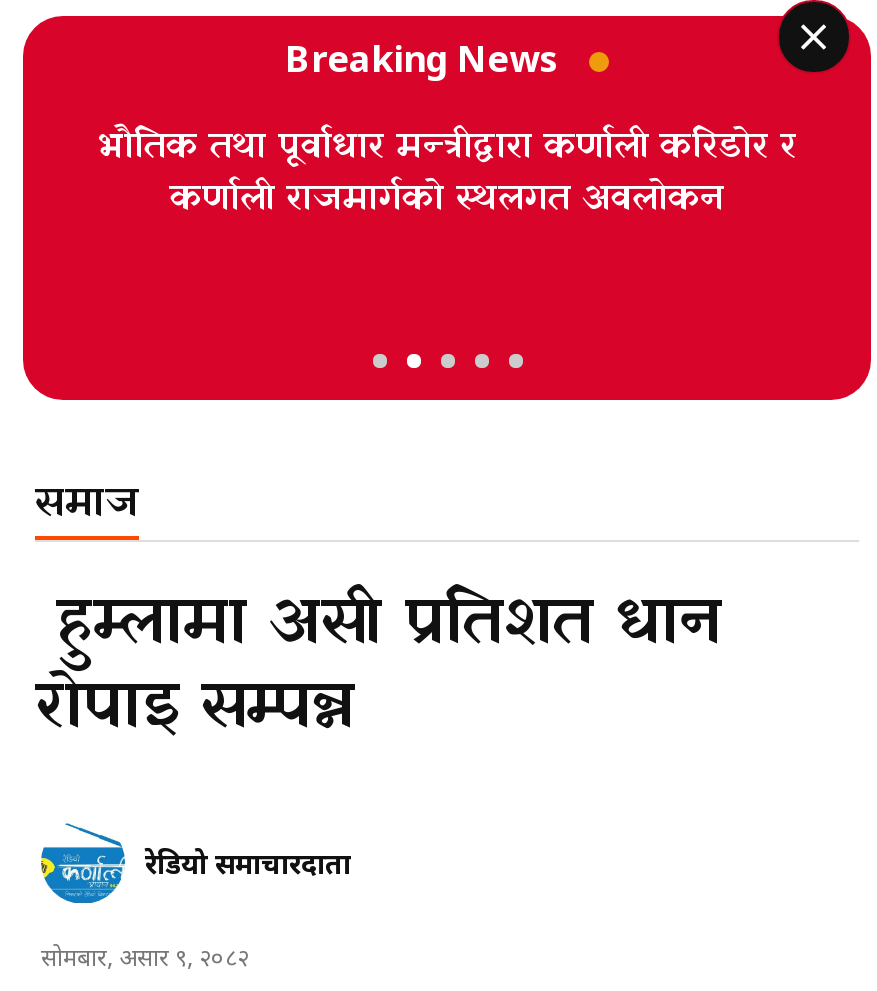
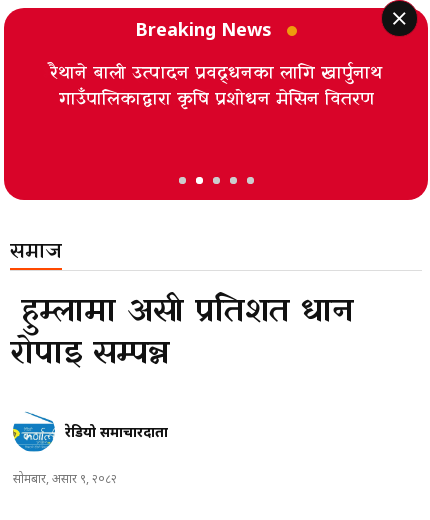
[98,120,796,226] भौतिक तथा पूर्वाधार मन्त्रीद्वारा कर्णाली करिडोर र | कर्णाली राजमार्गको स्थलगत अवलोकन -> [50,60,382,113] रैथाने बाली उत्पादन प्रवद्र्धनका लागि खार्पुनाथ | गाउँपालिकाद्वारा कृषि प्रशोधन मेसिन वितरण

